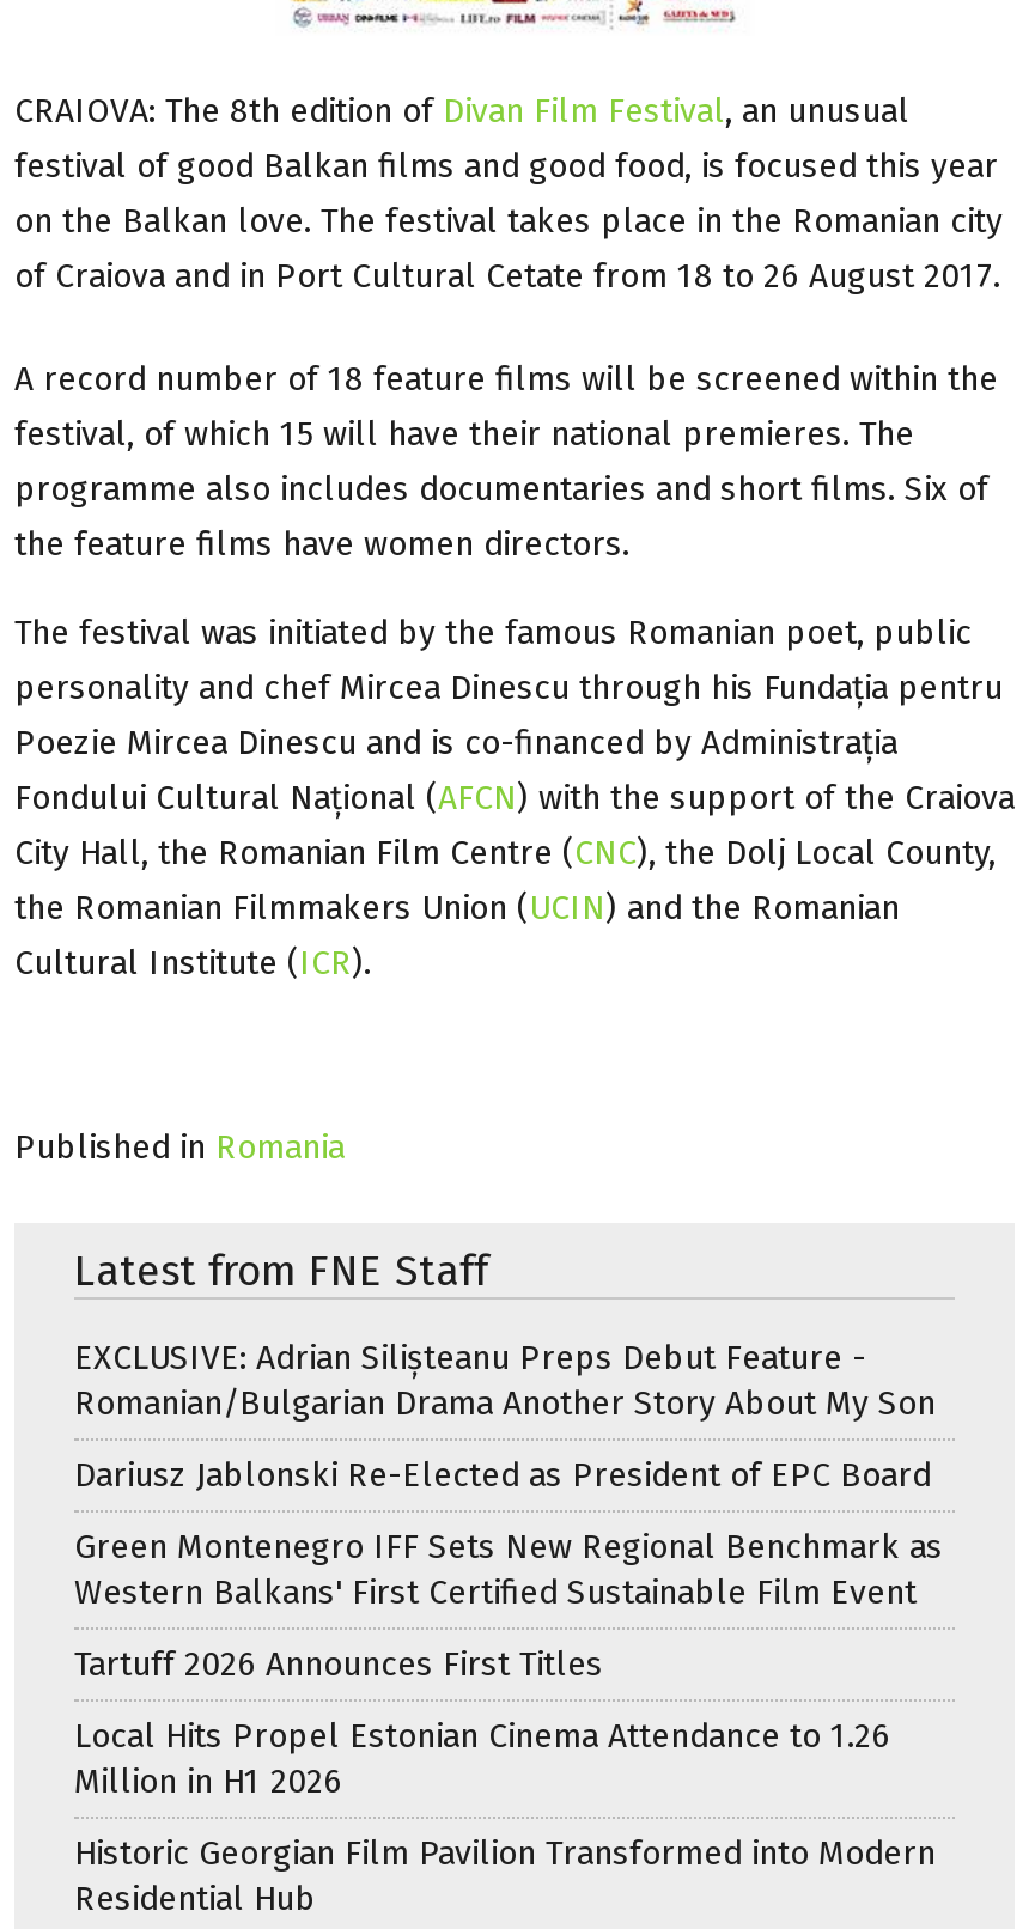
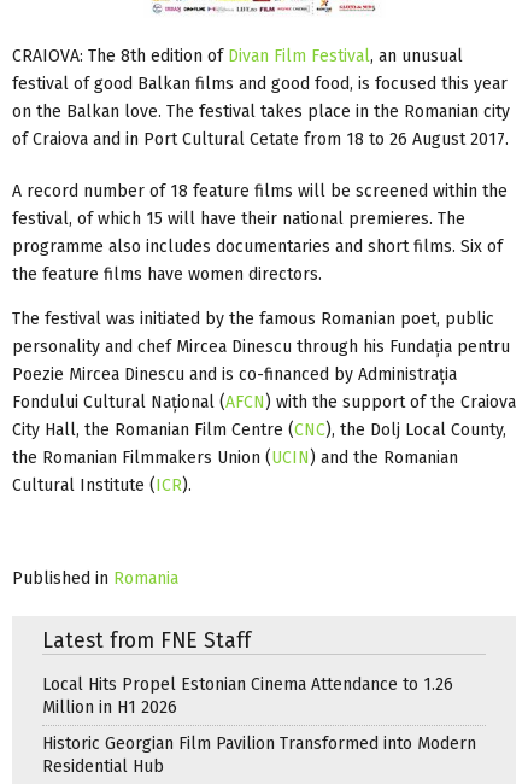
[74,1338,943,1685] EXCLUSIVE: Adrian Silișteanu Preps Debut Feature - | Romanian/Bulgarian Drama Another Story About My Son | Dariusz Jablonski Re-Elected as President of EPC Board | Green Montenegro IFF Sets New Regional Benchmark as | Western Balkans' First Certified Sustainable Film Event | Tartuff 2026 Announces First Titles -> none

